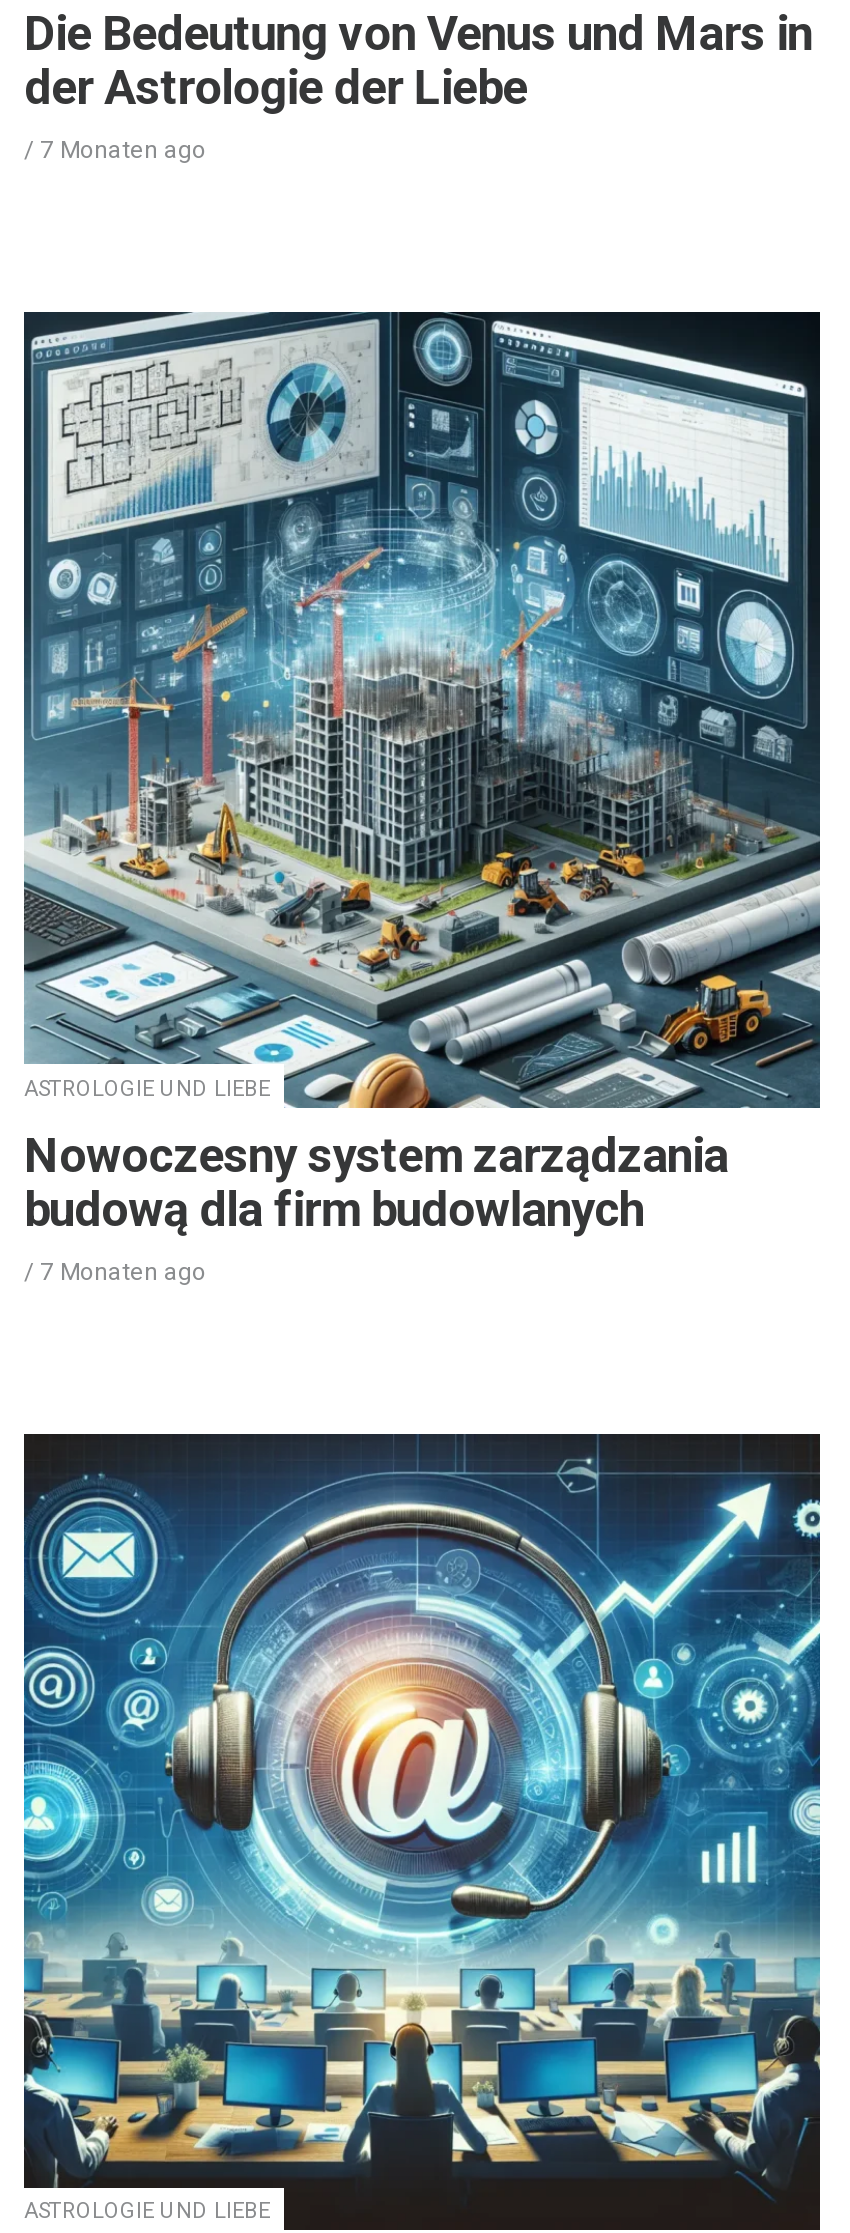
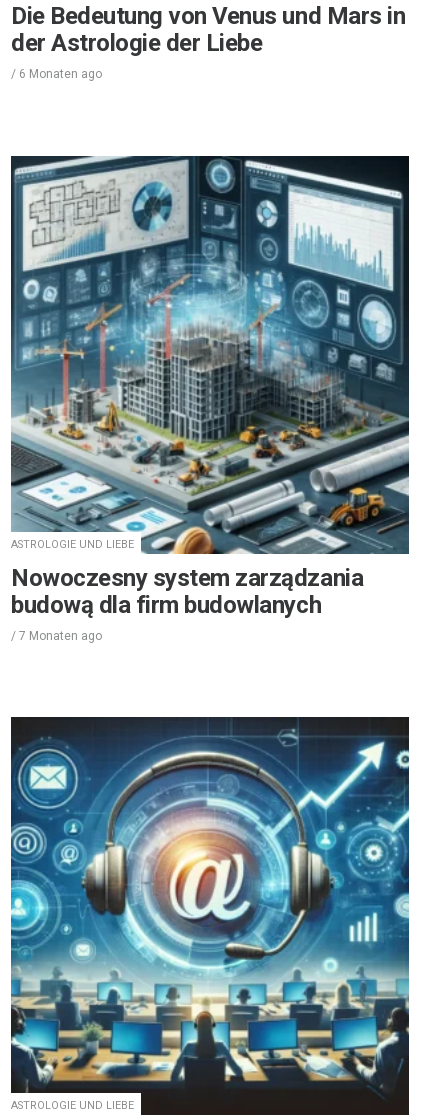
[24,135,206,163] / 7 Monaten ago -> [11,67,102,81] / 6 Monaten ago

